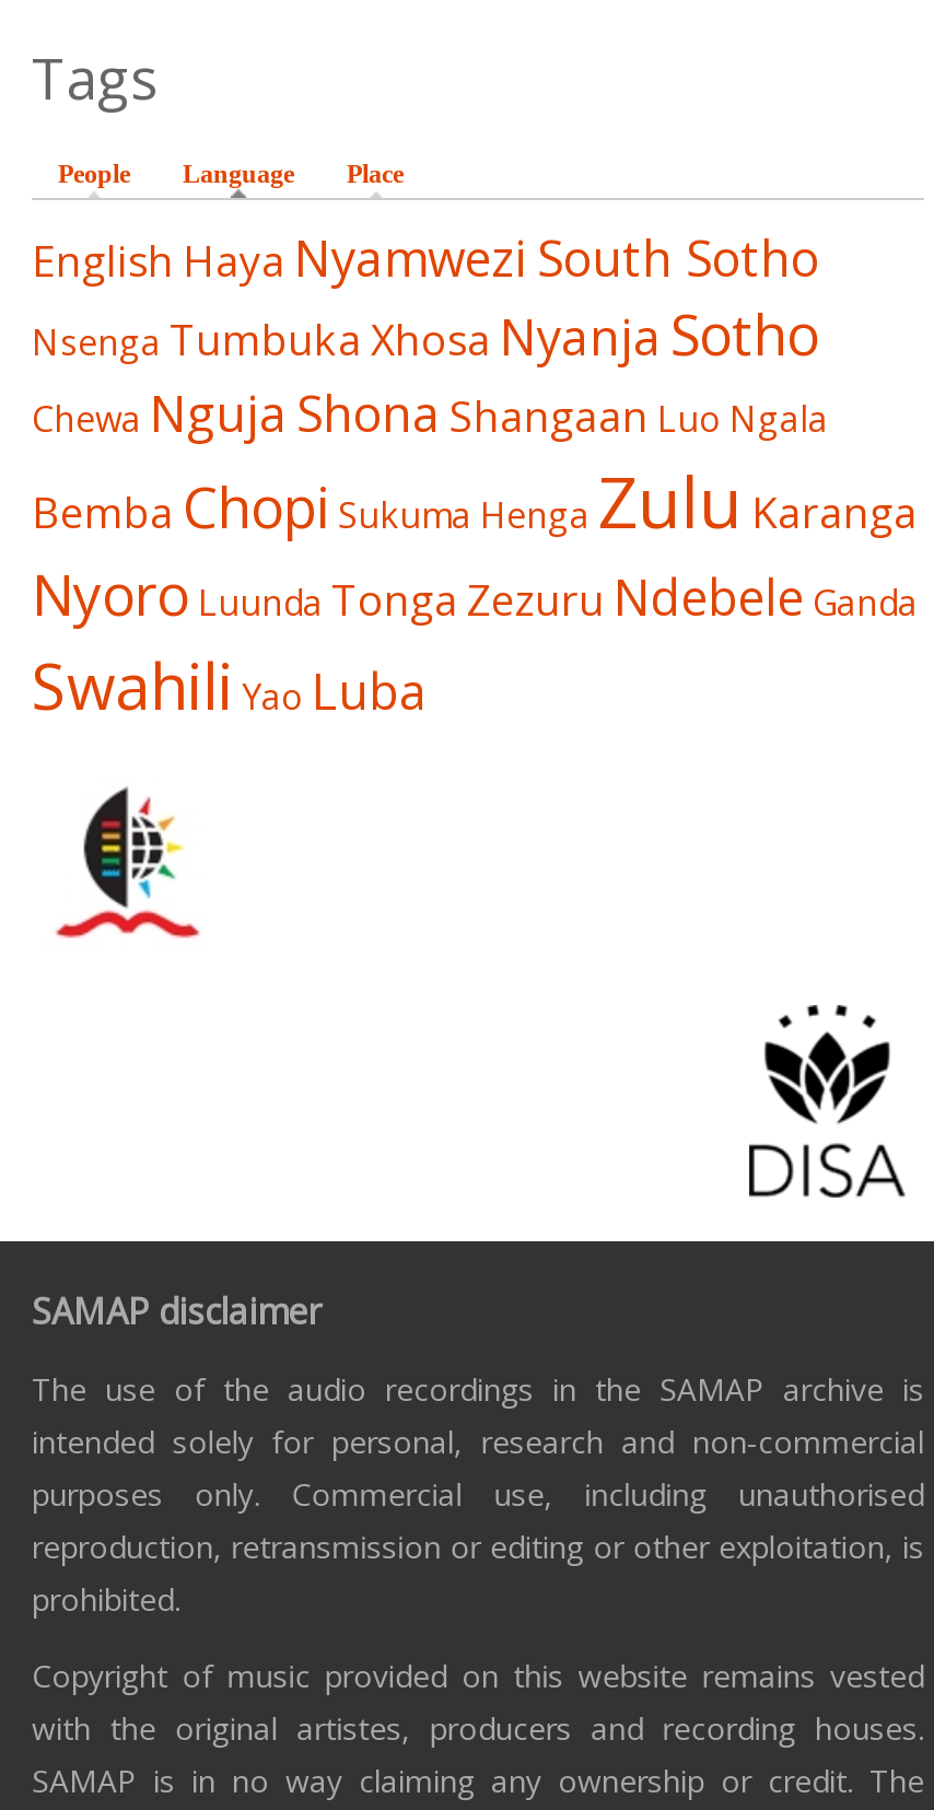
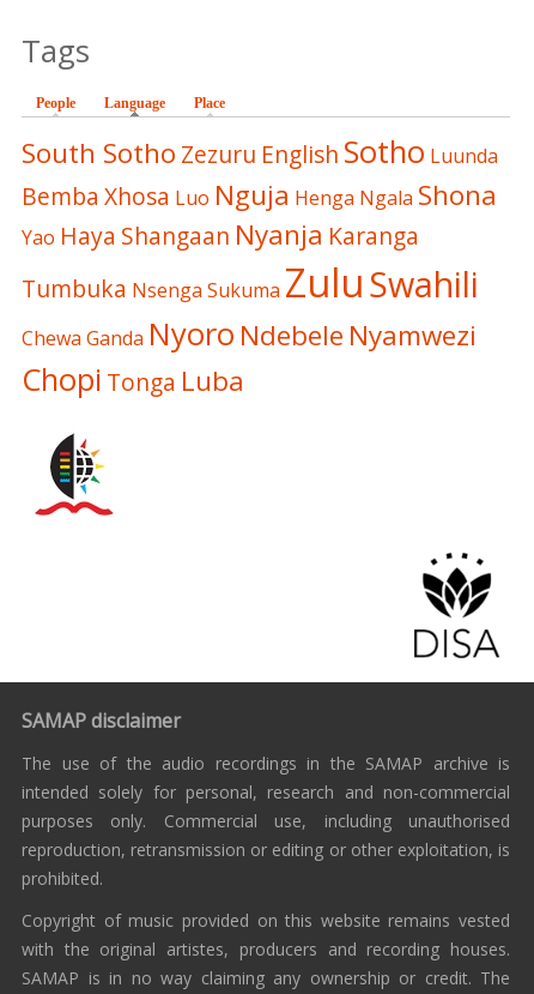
[32,224,918,727] English Haya Nyamwezi South Sotho | Nsenga Tumbuka Xhosa Nyanja Sotho | Chewa Nguja Shona Shangaan Luo Ngala | Bemba Chopi Sukuma Henga Zulu Karanga | Nyoro Luunda Tonga Zezuru Ndebele Ganda | Swahili Yao Luba -> [22,131,498,400] South Sotho Zezuru English Sotho Luunda | Bemba Xhosa Luo Nguja Henga Ngala Shona | Yao Haya Shangaan Nyanja Karanga | Tumbuka Nsenga Sukuma Zulu Swahili | Chewa Ganda Nyoro Ndebele Nyamwezi | Chopi Tonga Luba

